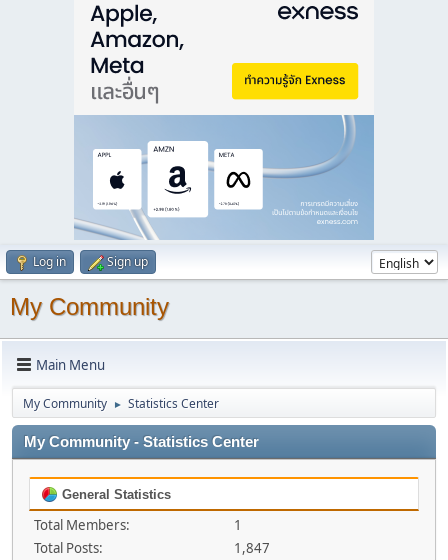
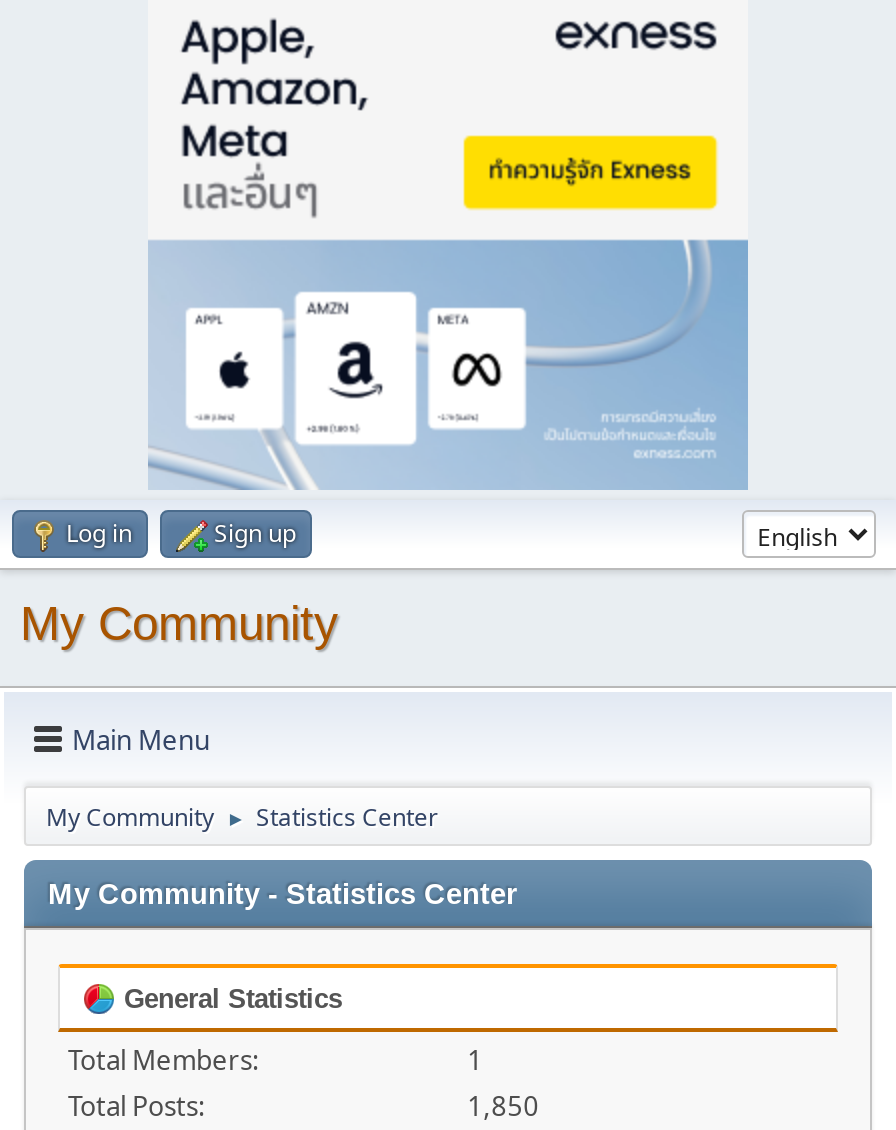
[234,539,270,557] 1,847 -> [467,1088,539,1124] 1,850

